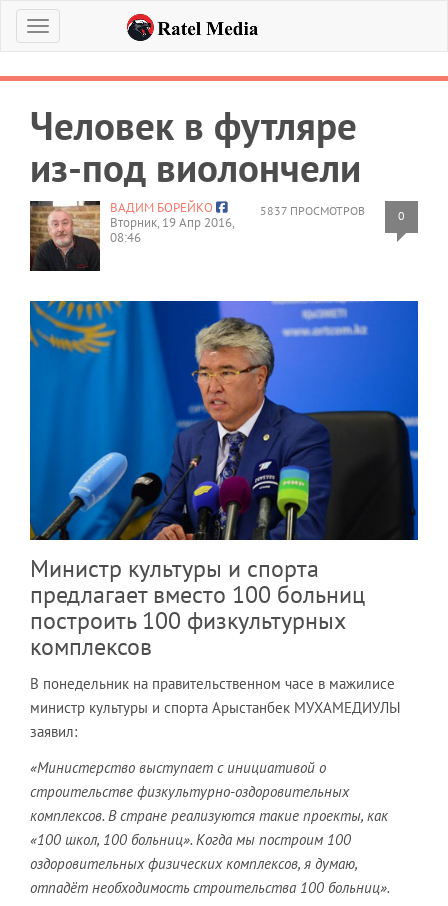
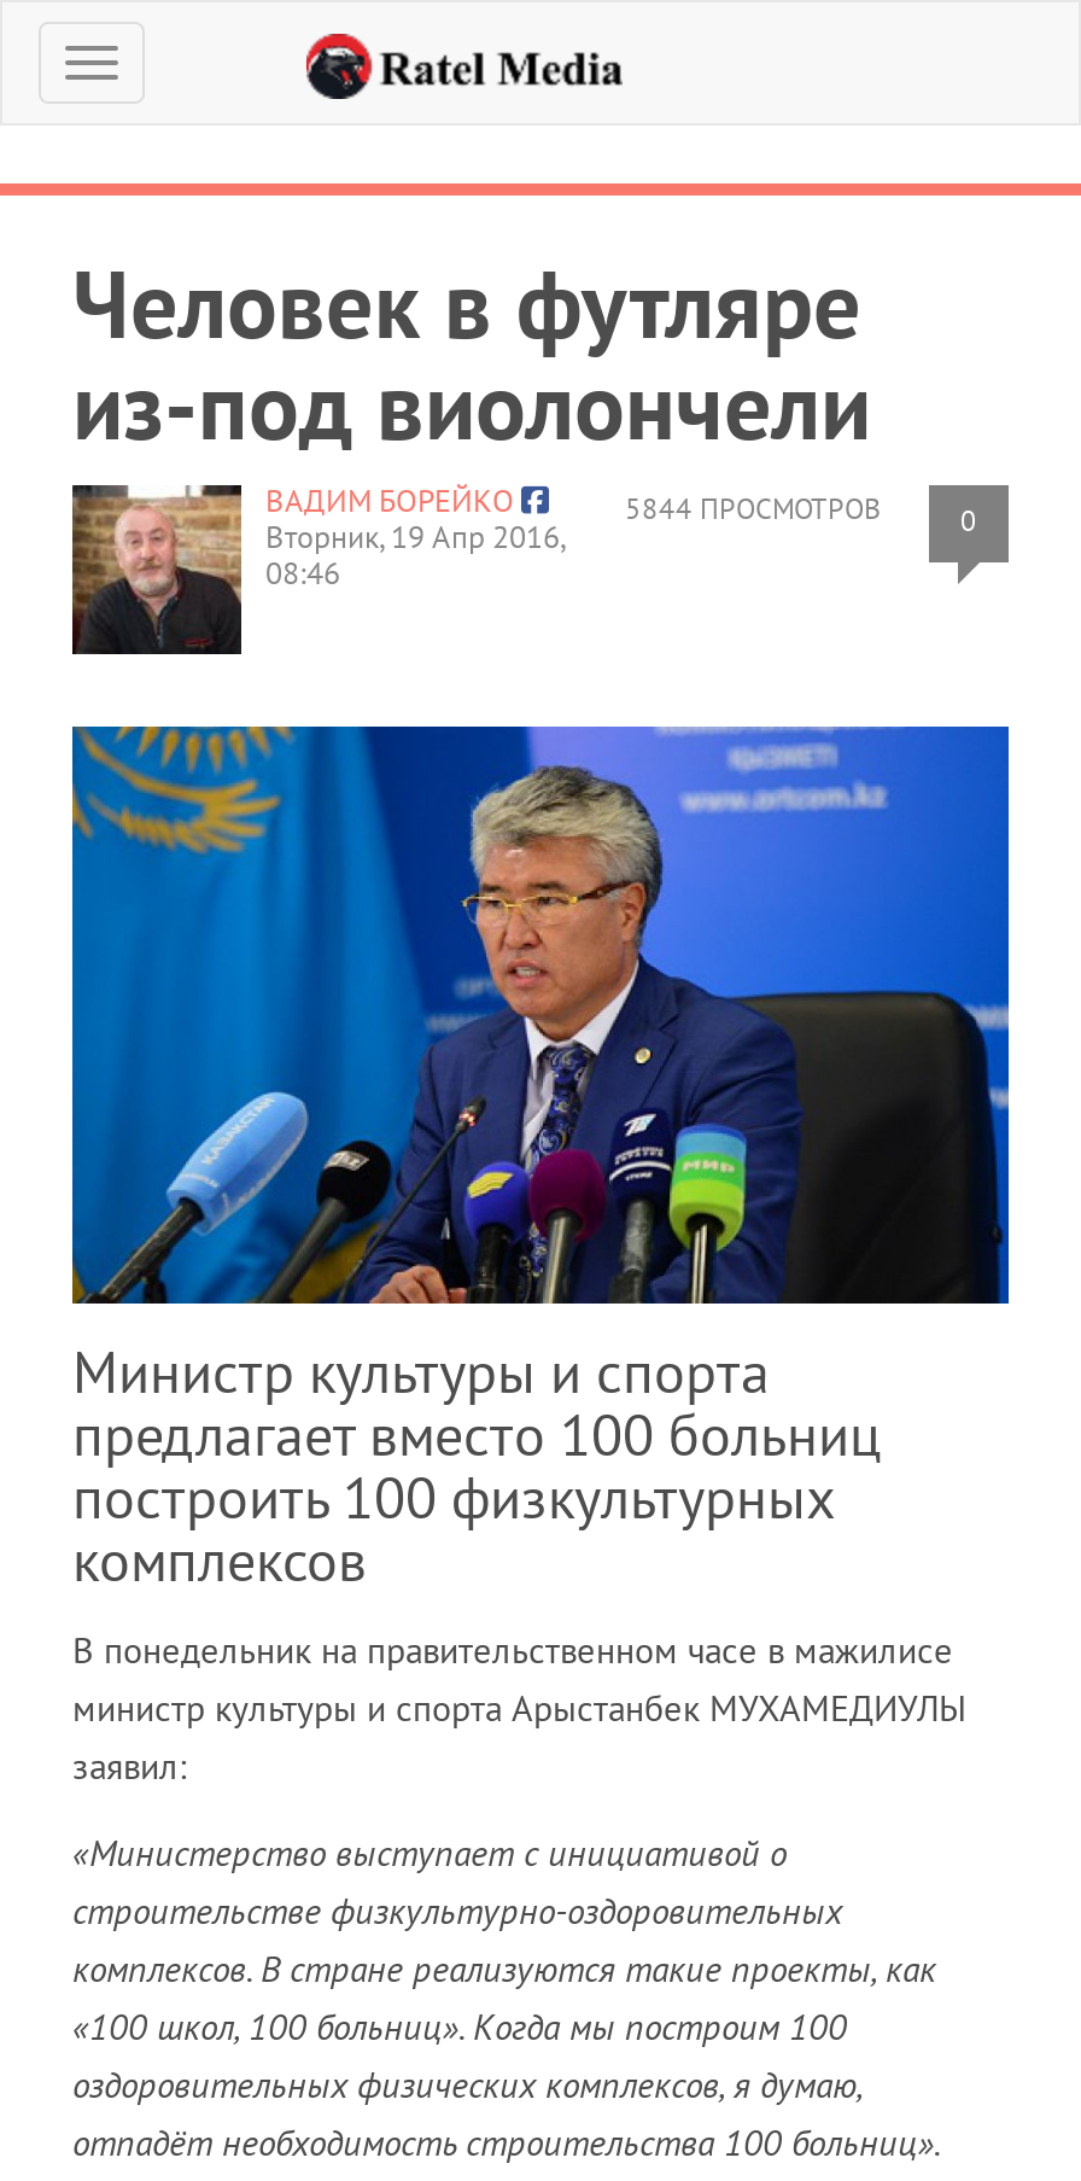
[260,203,365,218] 5837 ПРОСМОТРОВ -> [625,490,881,526] 5844 ПРОСМОТРОВ

